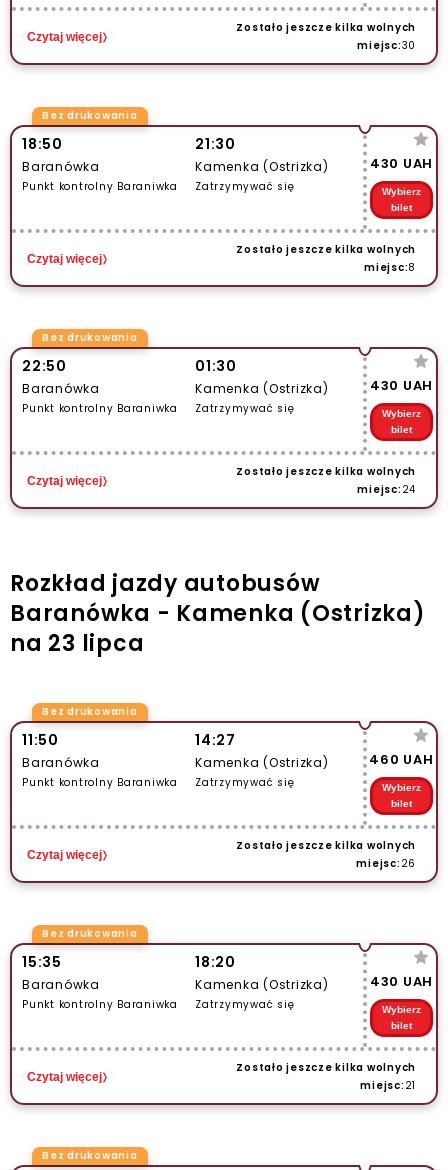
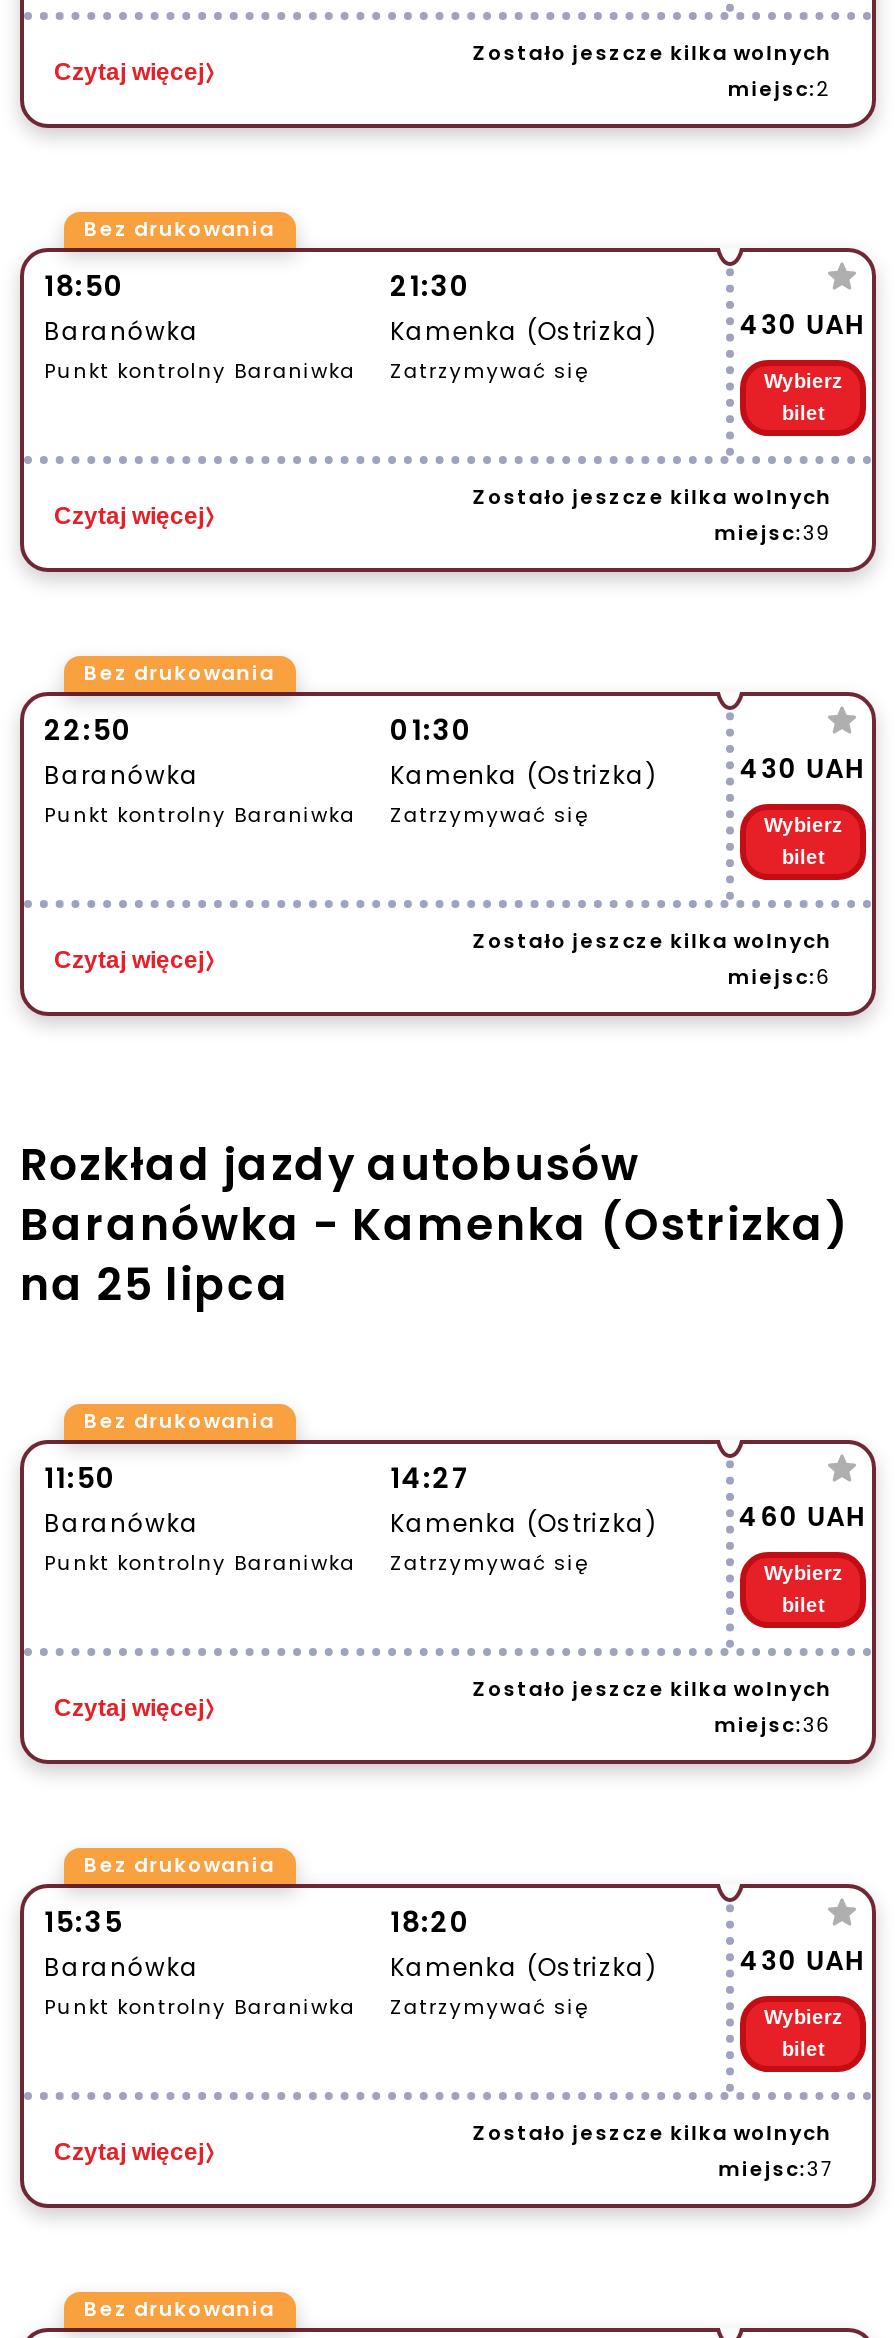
[357,38,416,53] miejsc:30 -> [728,74,832,104] miejsc:2
[364,260,416,275] miejsc:8 -> [714,518,832,548] miejsc:39
[357,482,416,497] miejsc:24 -> [728,962,832,992] miejsc:6
[10,628,144,659] na 23 lipca -> [20,1254,290,1316] na 25 lipca
[356,856,416,871] miejsc:26 -> [714,1710,832,1740] miejsc:36
[360,1078,416,1093] miejsc:21 -> [718,2154,832,2184] miejsc:37

